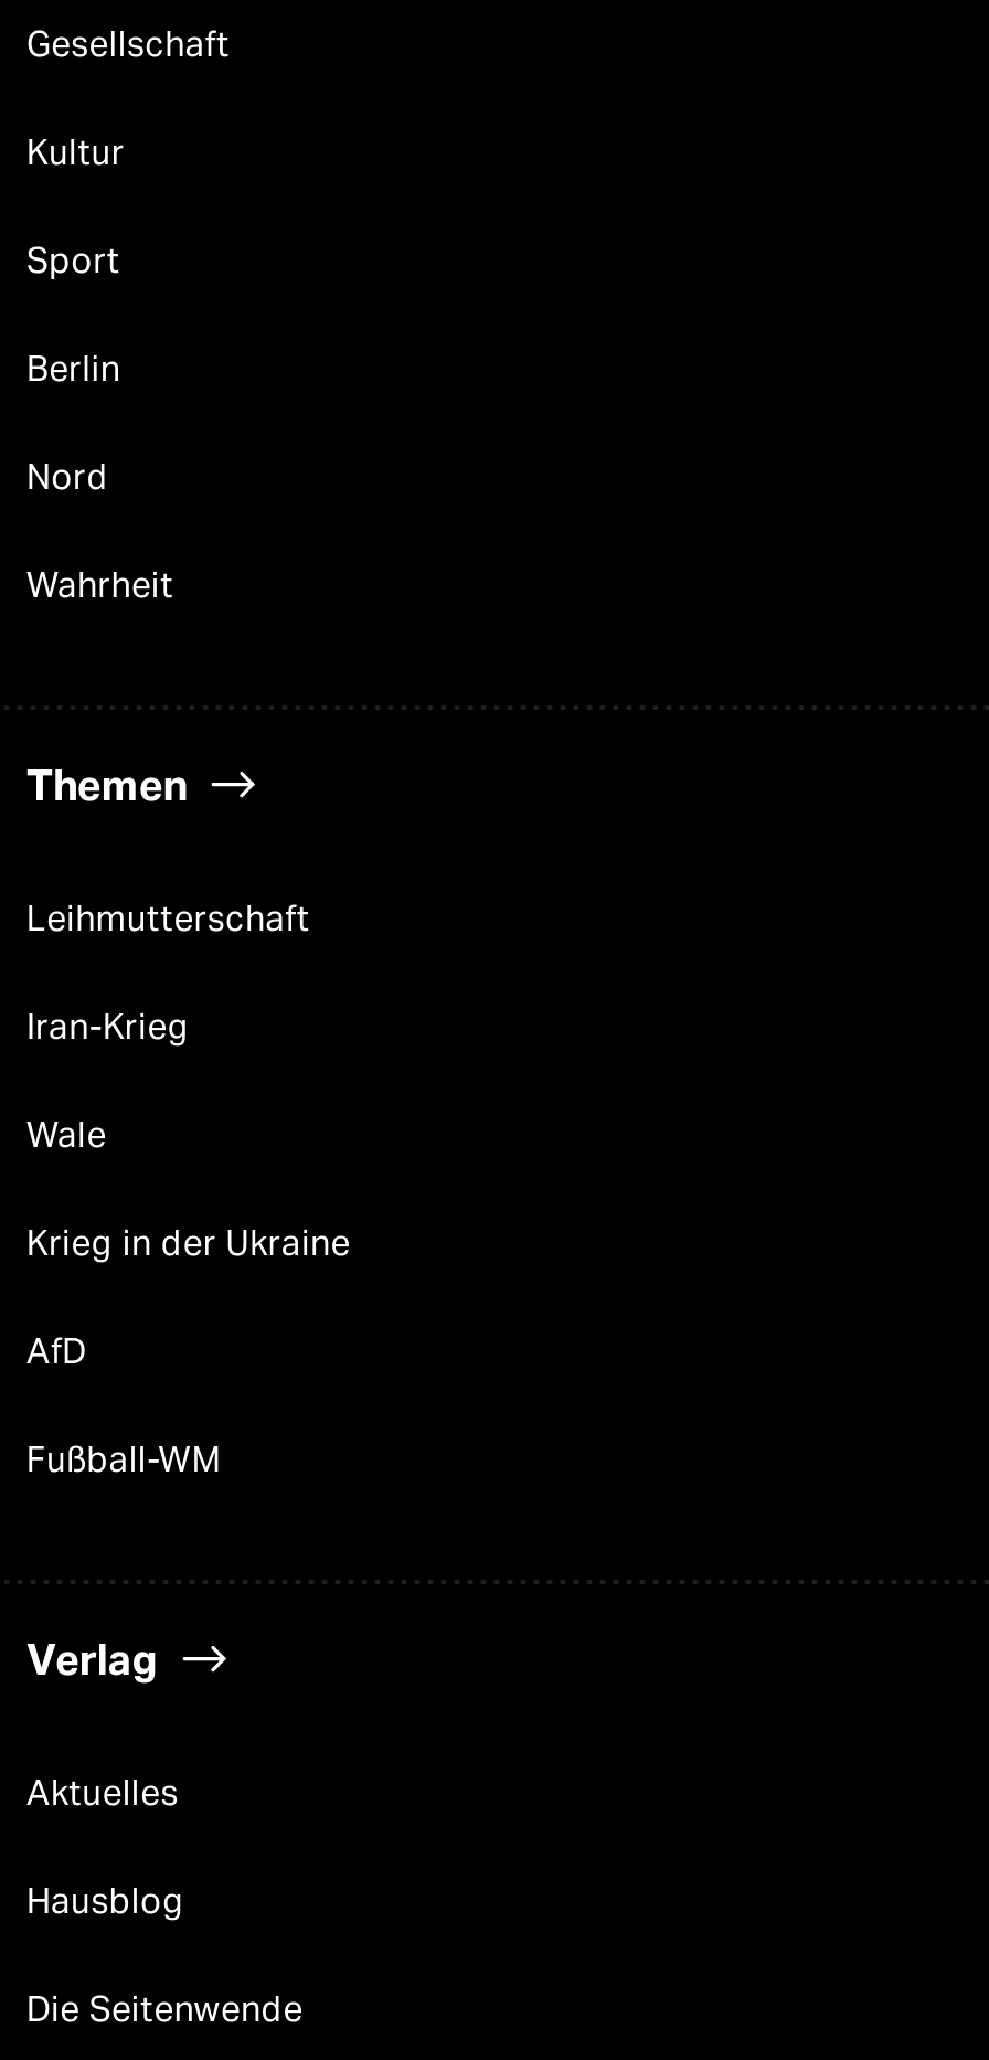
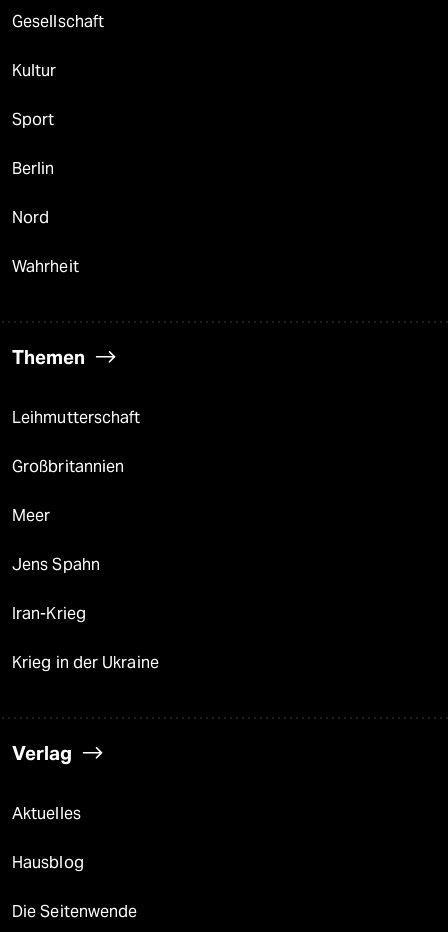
none -> [12,457,124,574] Großbritannien | Meer | Jens Spahn
moved [26,1006,190,1048] -> [12,604,86,623]: Iran-Krieg
[26,1114,107,1156] Wale -> none
moved [26,1222,351,1264] -> [12,653,159,672]: Krieg in der Ukraine
[26,1330,223,1480] AfD | Fußball-WM -> none

